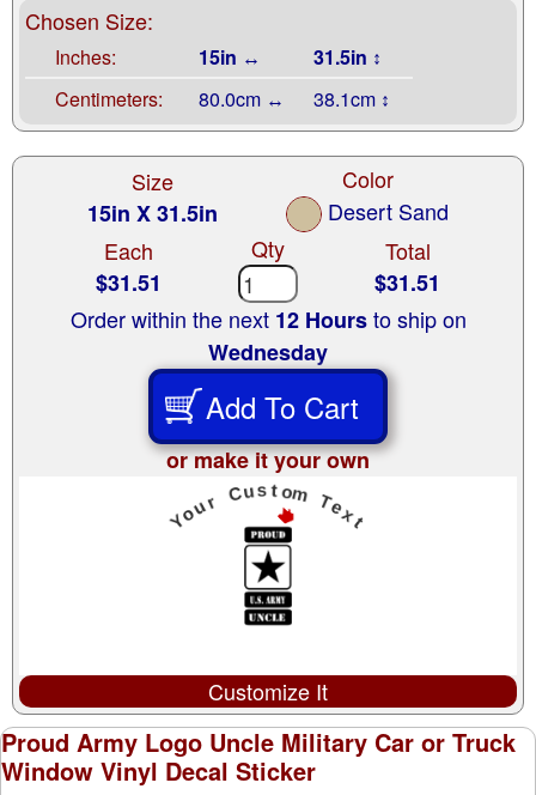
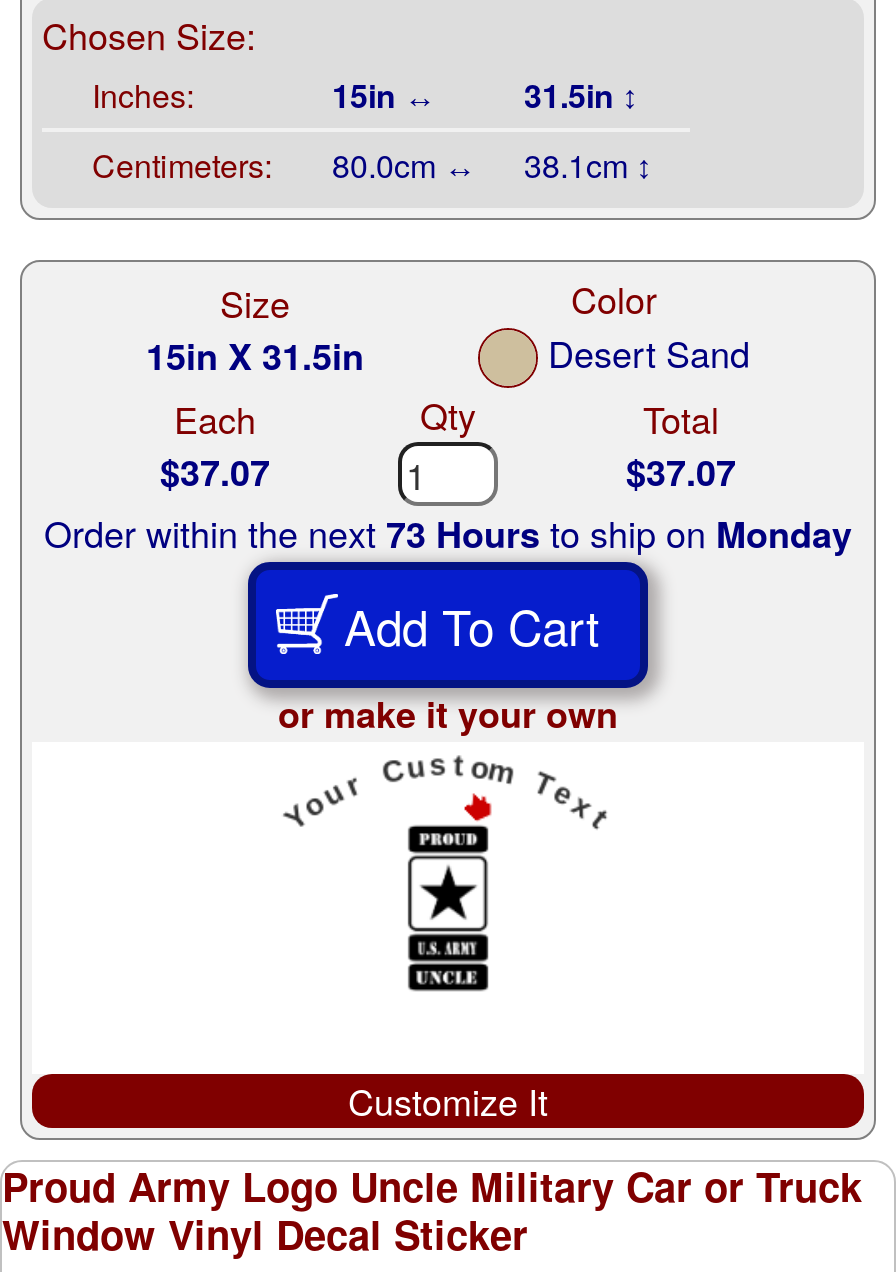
[70,267,466,367] $31.51 | Order within the next12 Hours to ship on | Wednesday -> [44,447,852,560] $37.07 | Order within the next 73 Hours to ship on Monday
[96,267,162,298] $31.51 -> [160,447,270,499] $37.07

